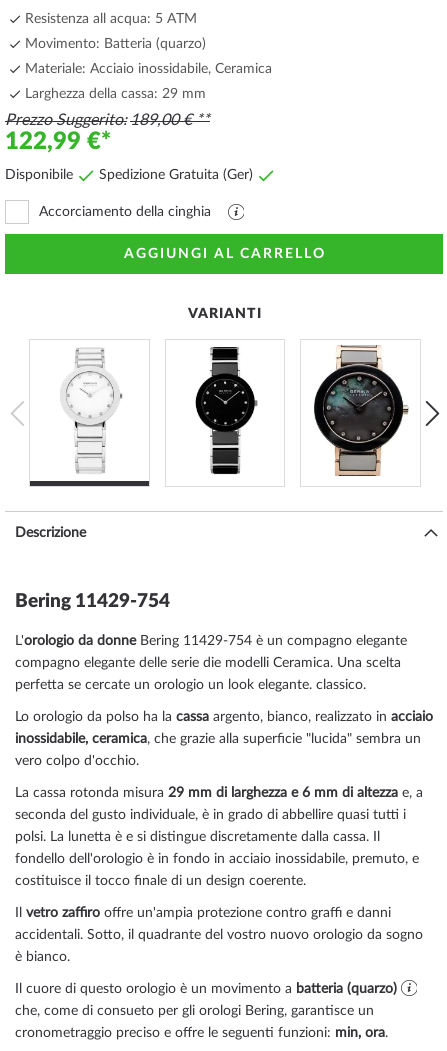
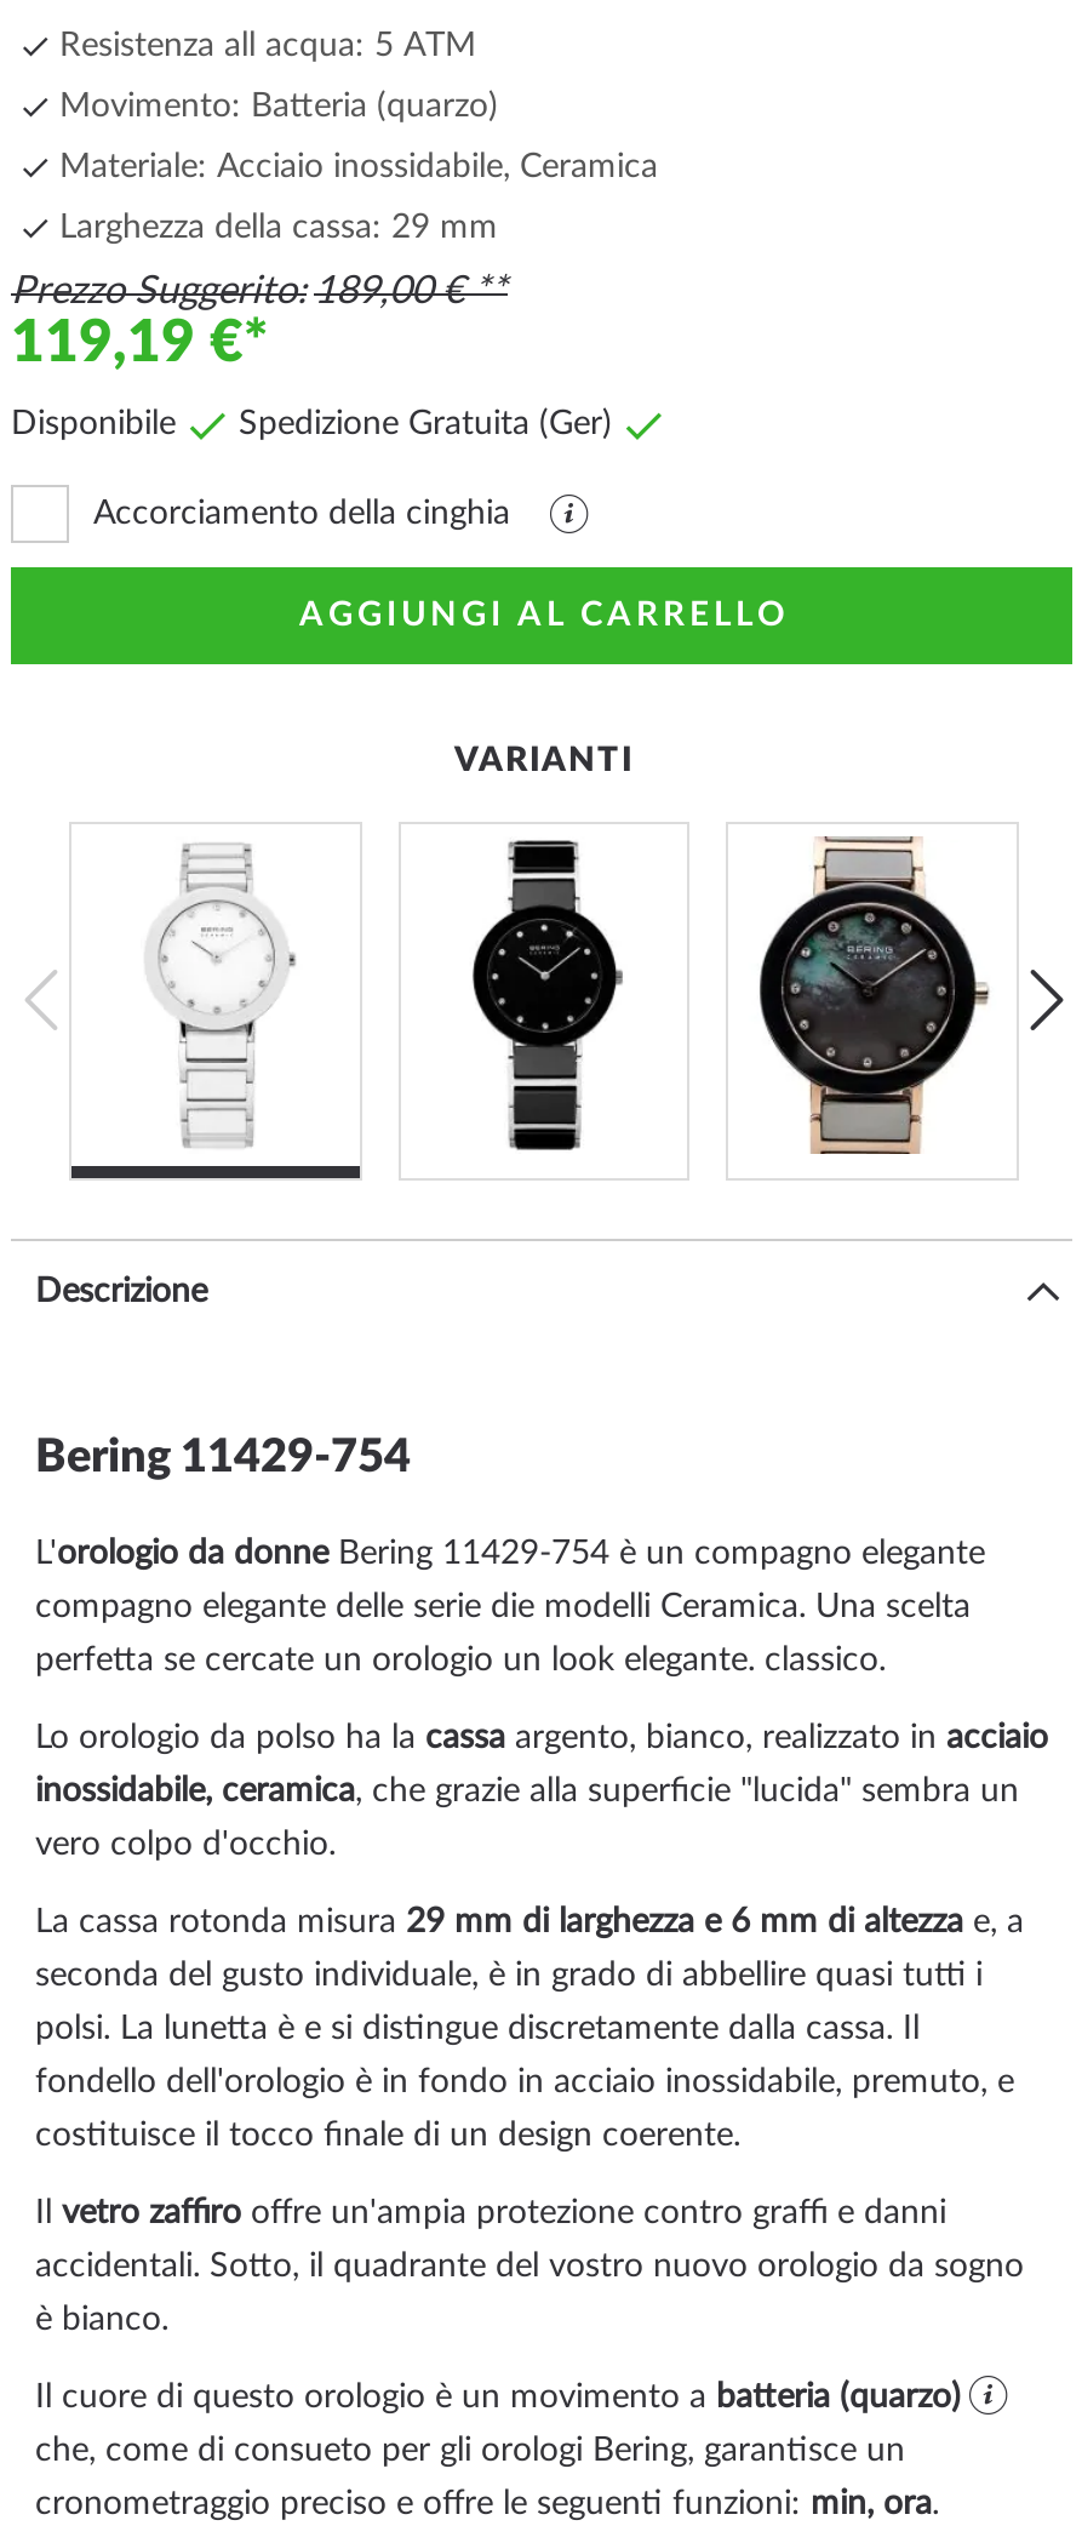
[5,130,101,154] 122,99 € -> [11,315,244,373] 119,19 €

